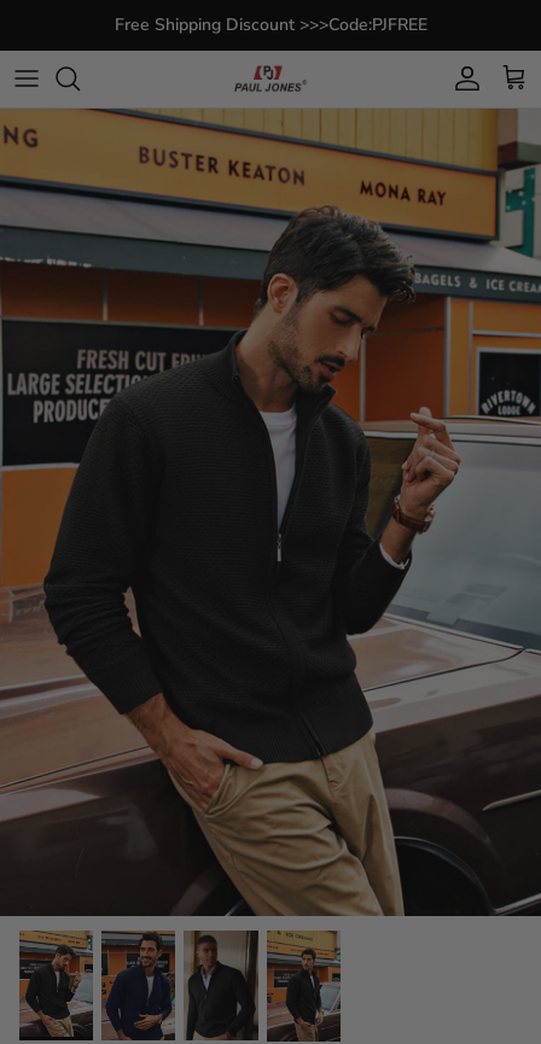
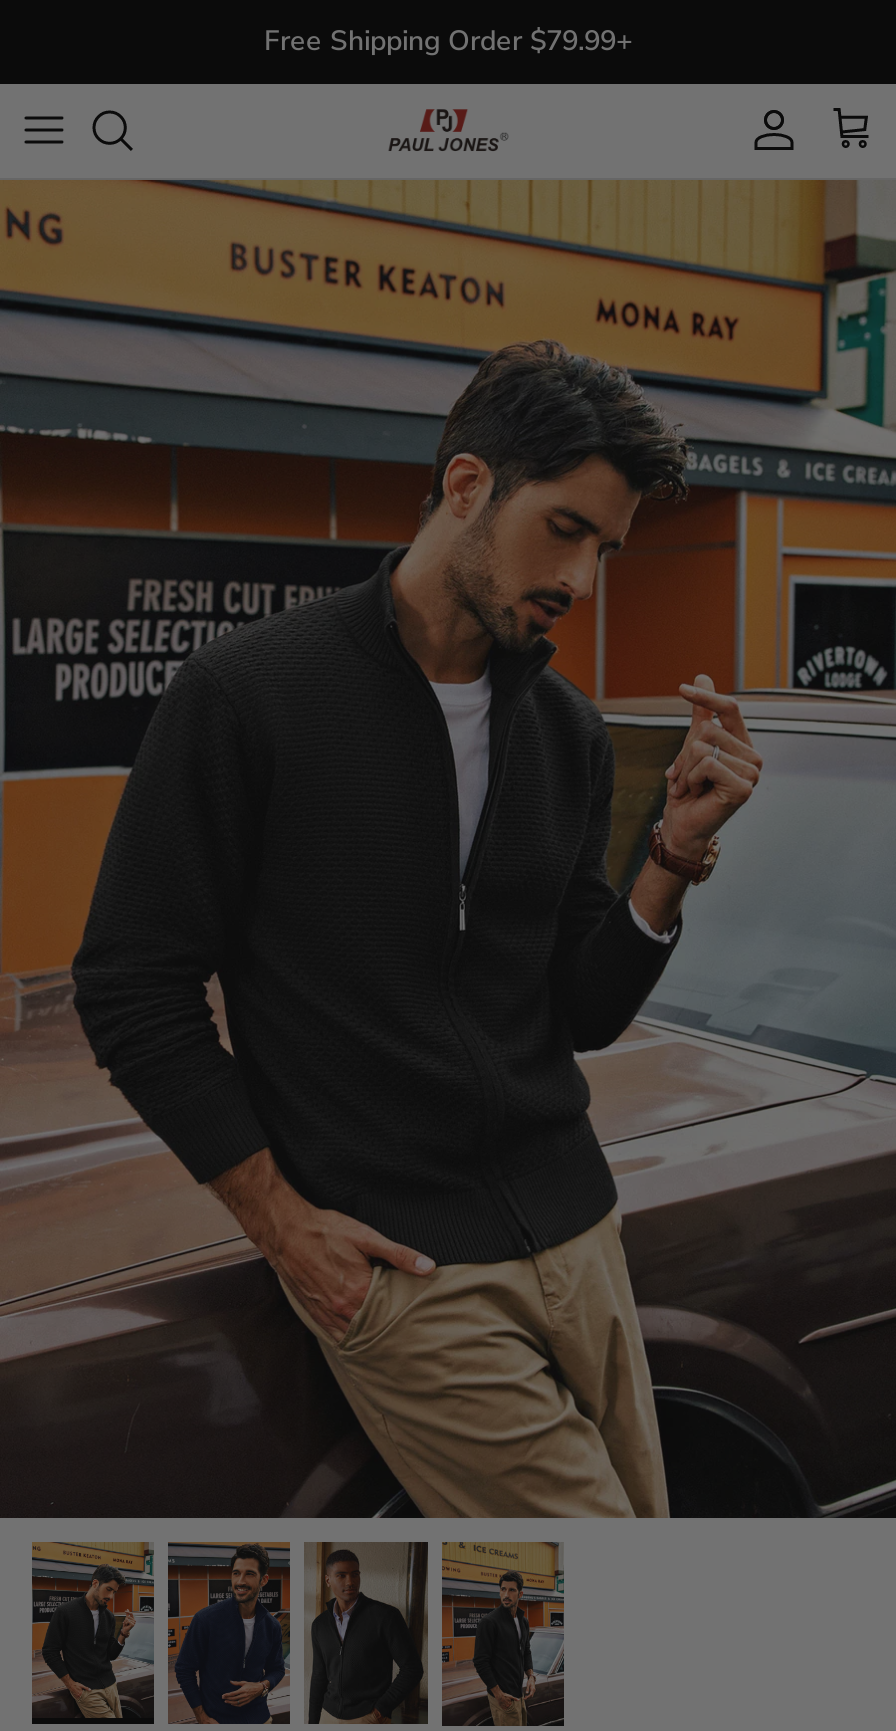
[114,13,427,36] Free Shipping Discount >>>Code:PJFREE -> [264,22,632,60] Free Shipping Order $79.99+

